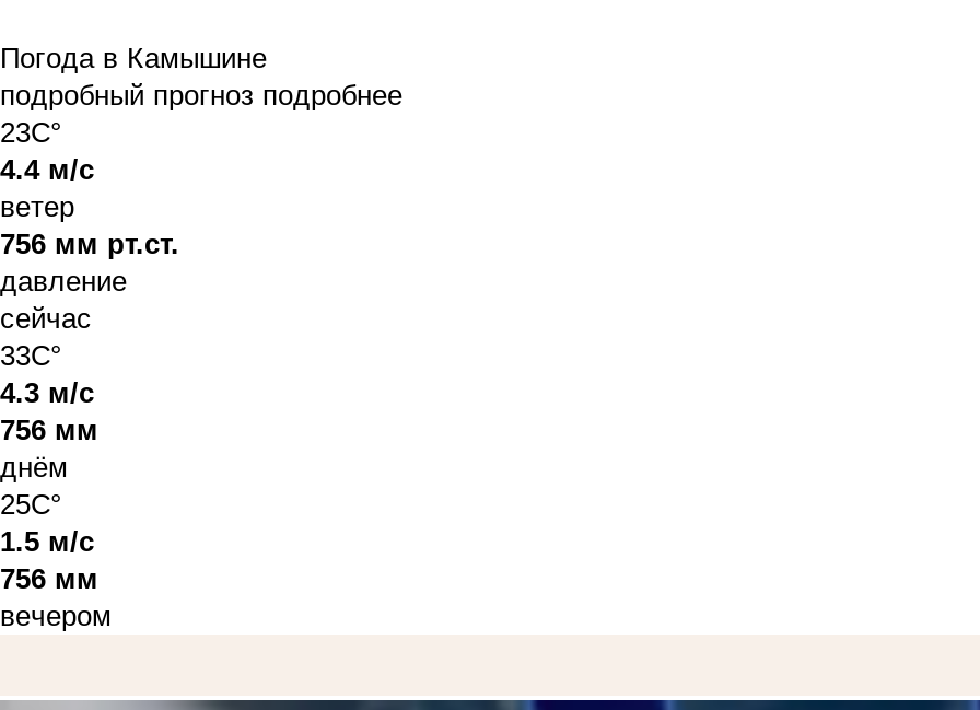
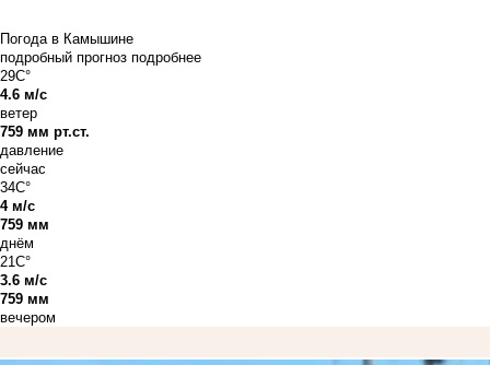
[0,116,94,186] 23C° | 4.4 м/с -> [0,68,47,103] 29C° | 4.6 м/с
[0,227,179,260] 756 мм рт.ст. -> [0,124,90,140] 759 мм рт.ст.
[0,339,98,446] 33C° | 4.3 м/с | 756 мм -> [0,180,49,233] 34C° | 4 м/с | 759 мм
[0,488,98,595] 25C° | 1.5 м/с | 756 мм -> [0,254,49,308] 21C° | 3.6 м/с | 759 мм

